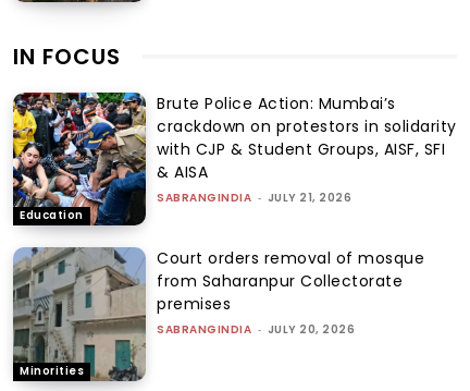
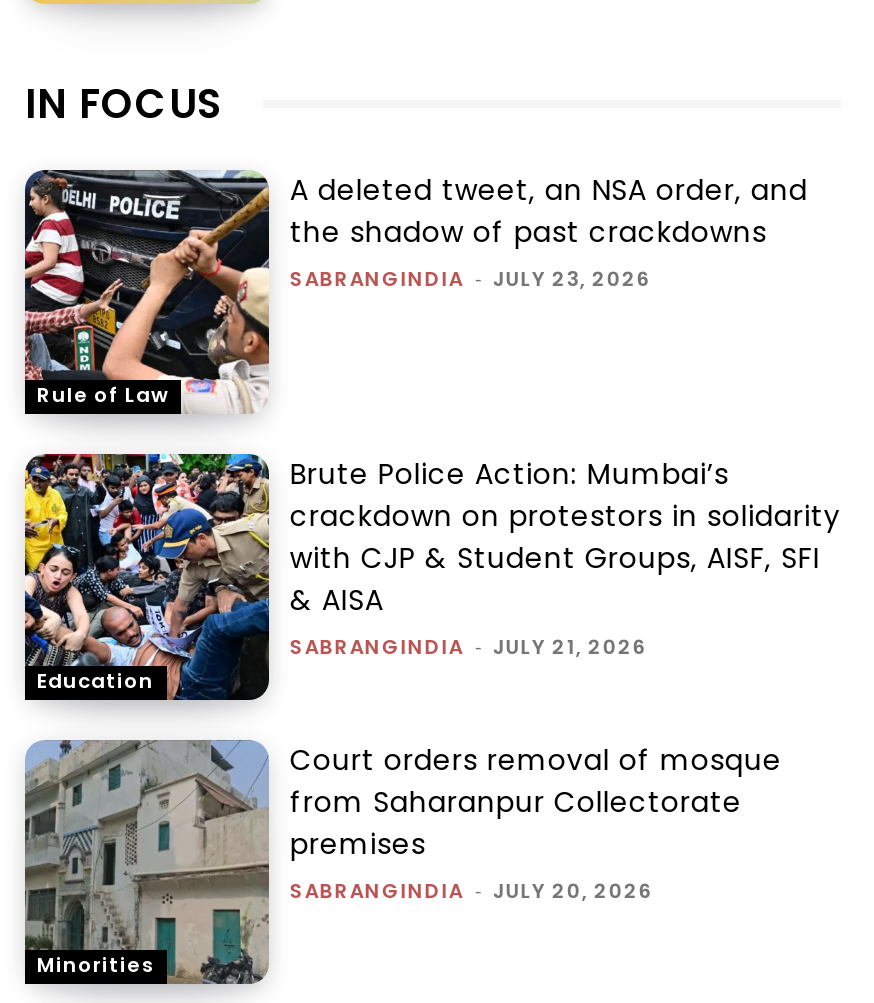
none -> [23,170,271,414] [image] | Rule of Law
none -> [290,170,808,294] A deleted tweet, an NSA order, and | the shadow of past crackdowns | SABRANGINDIA - JULY 23, 2026

